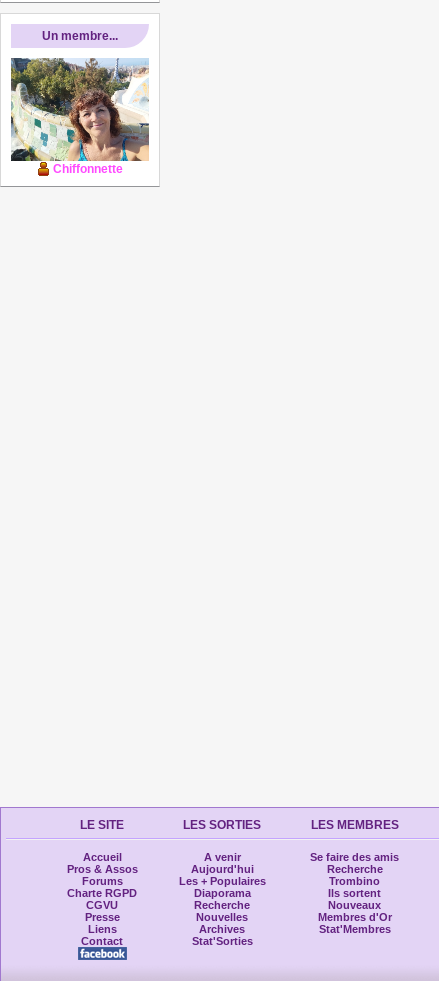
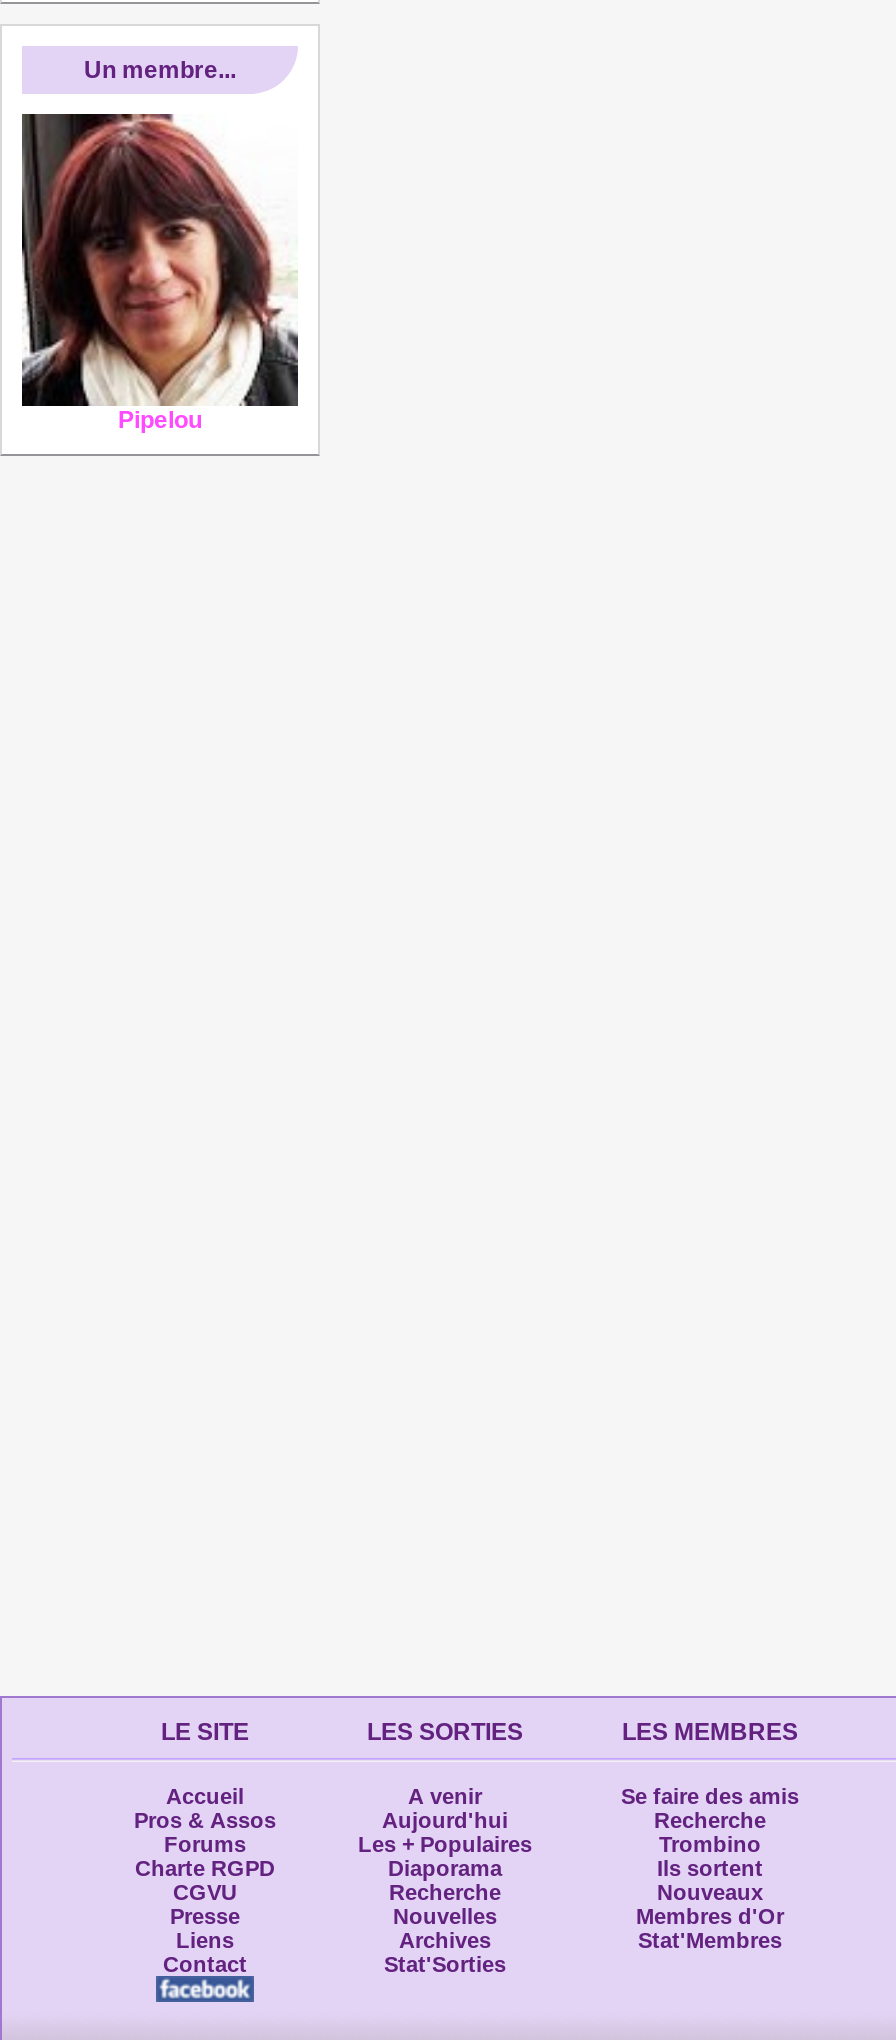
[10,57,150,177] [image] | Chiffonnette -> [20,112,300,433] [image] | Pipelou

